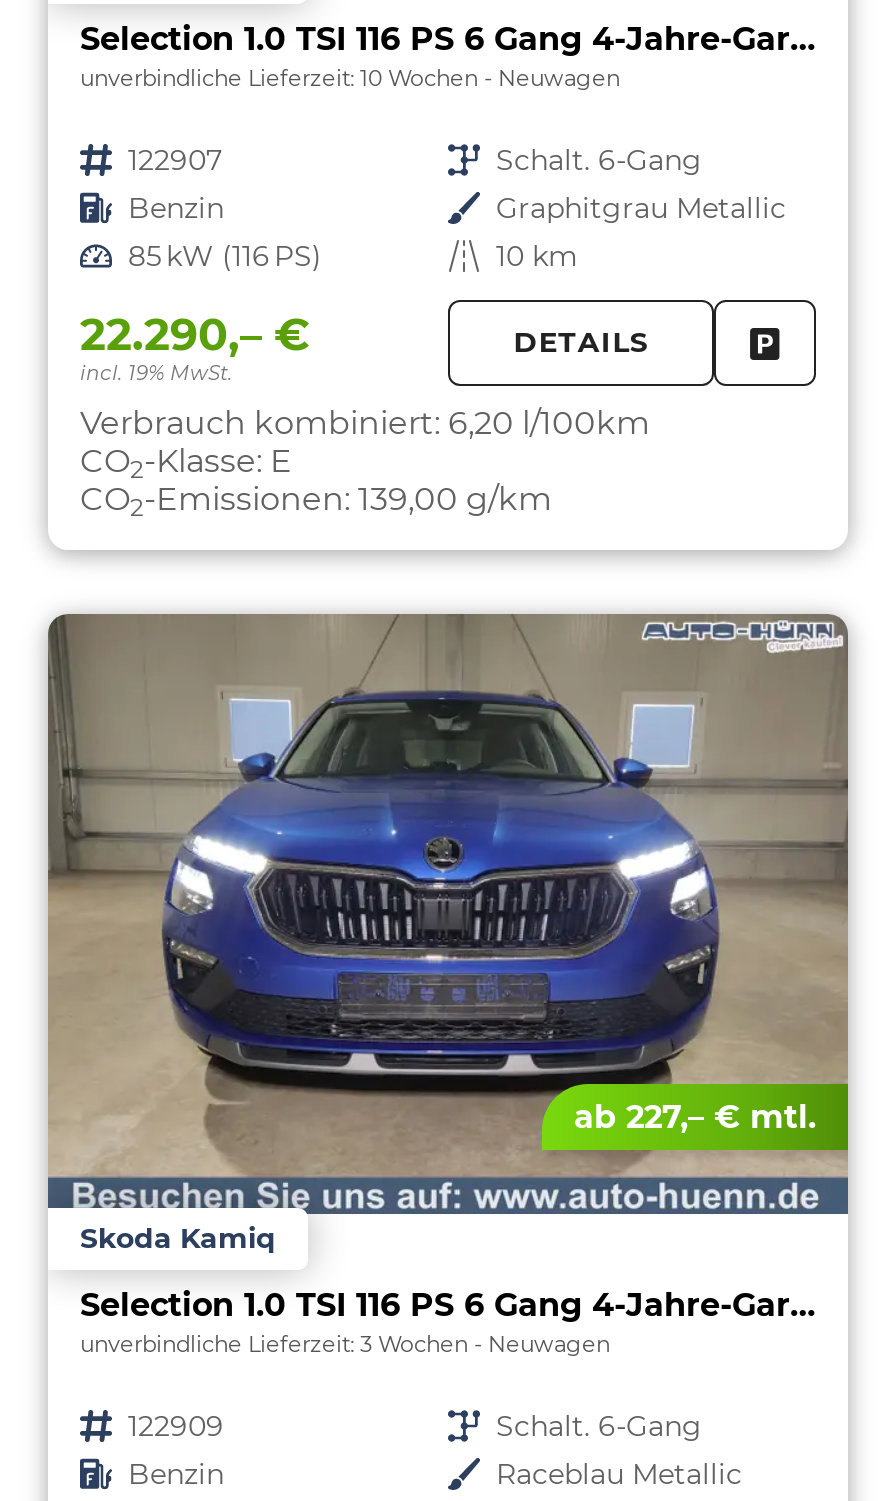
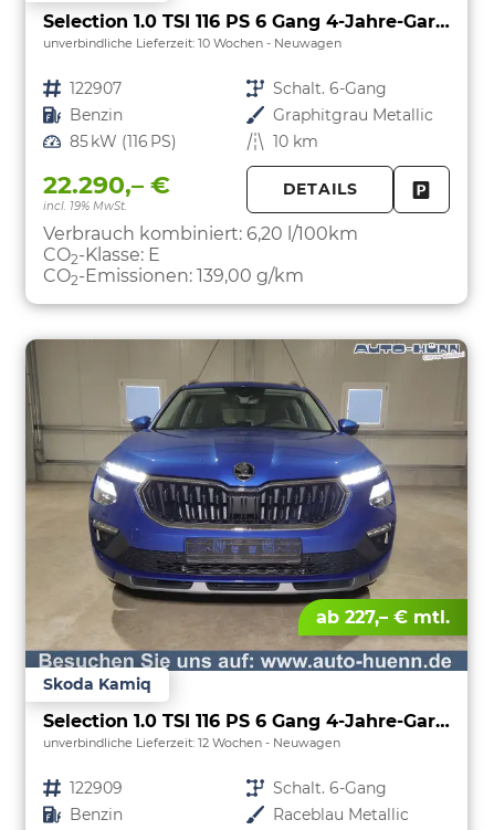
[80,1330,610,1358] unverbindliche Lieferzeit: 3 Wochen Neuwagen -> [43,735,340,751] unverbindliche Lieferzeit: 12 Wochen Neuwagen

